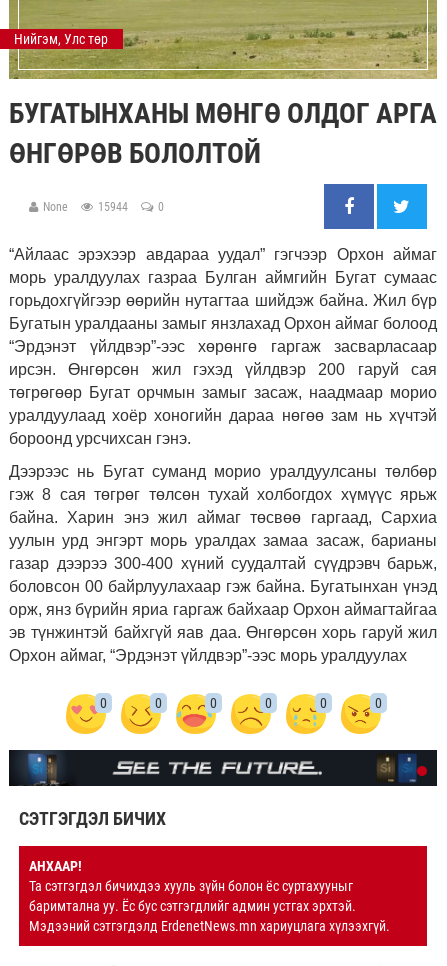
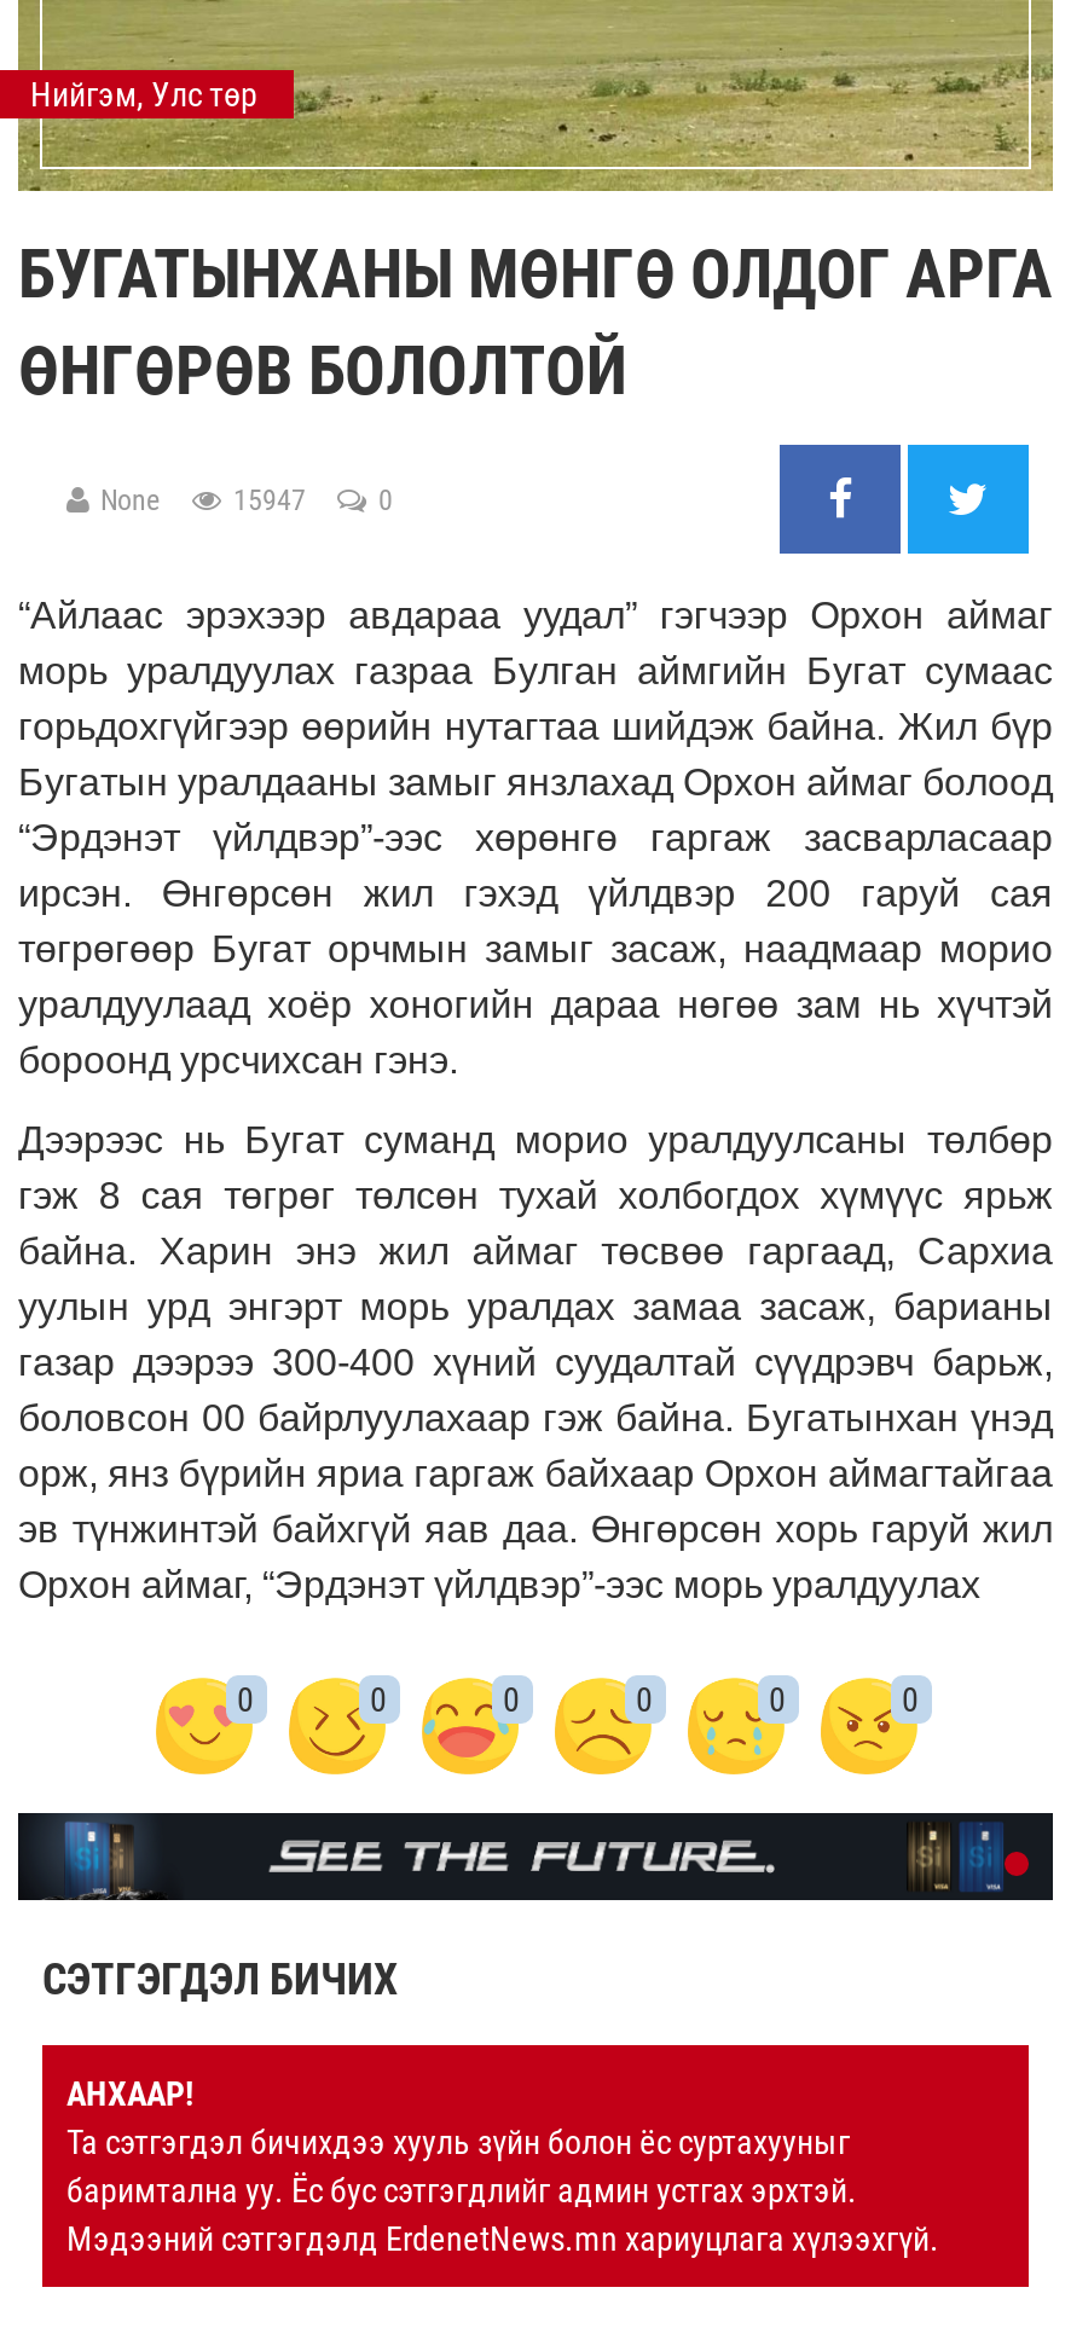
[98,200,128,214] 15944 -> [233,483,306,517] 15947

